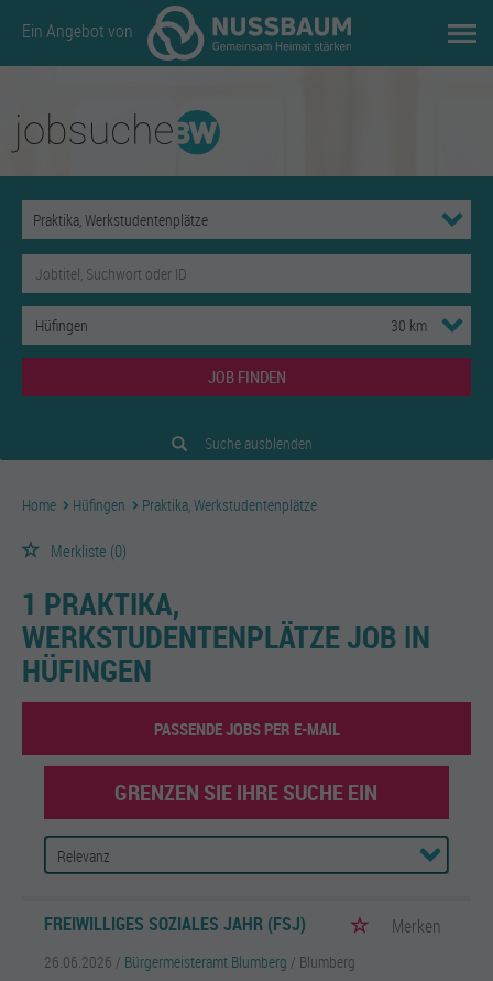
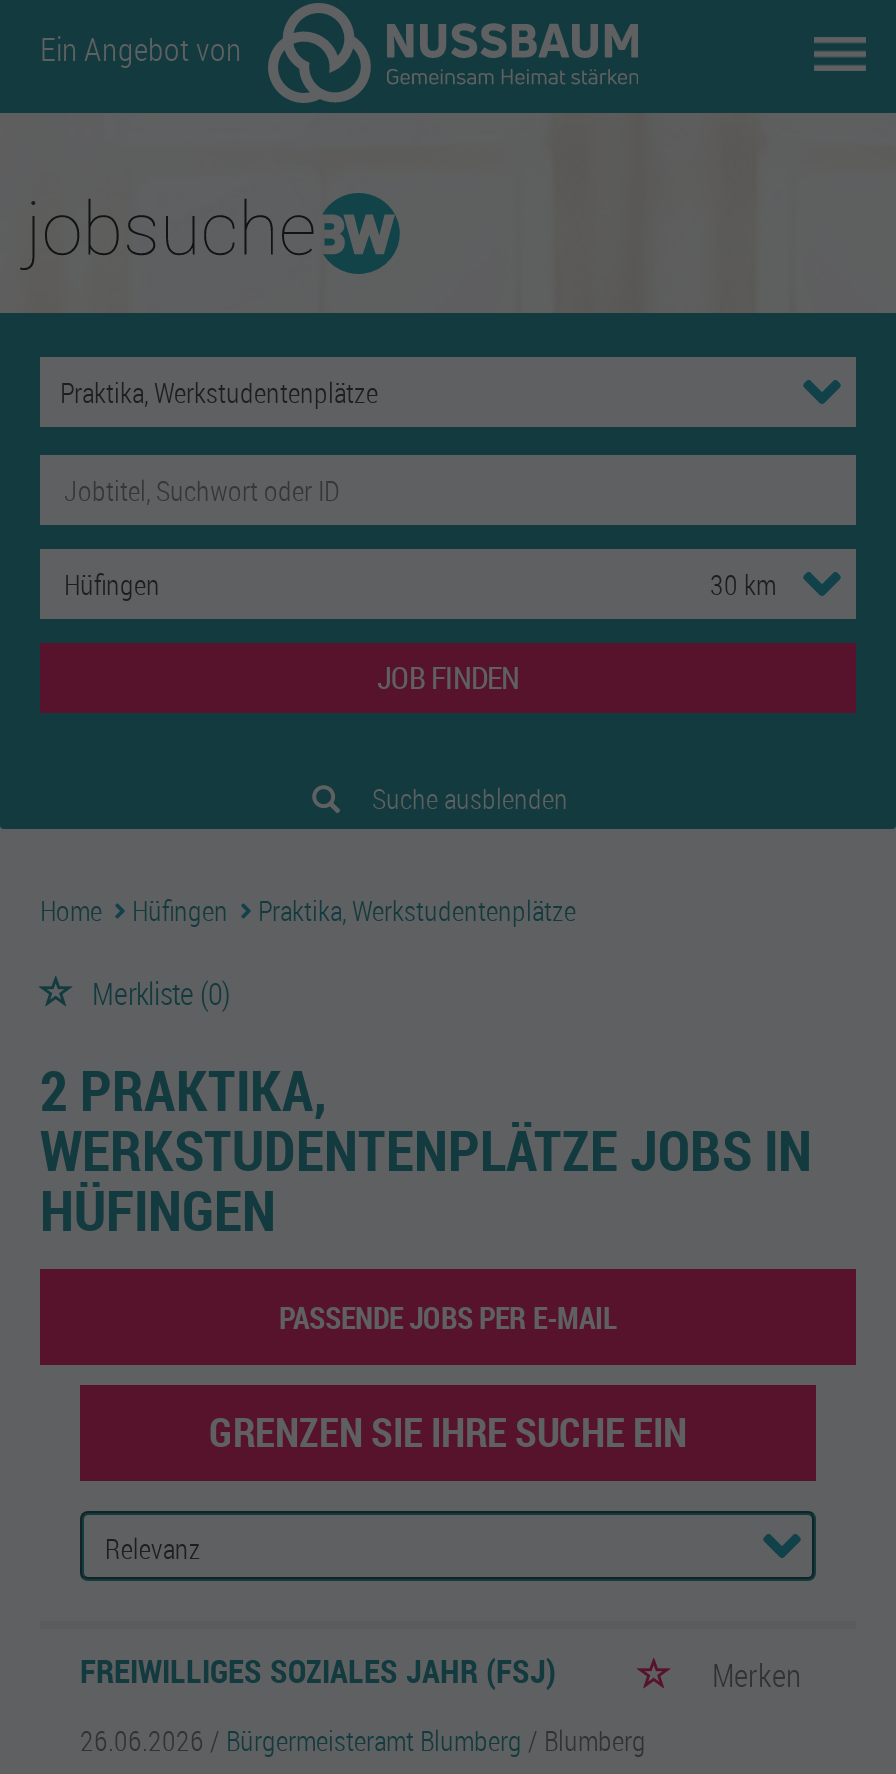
[22,582,179,624] 1 PRAKTIKA, -> [40,1051,326,1127] 2 PRAKTIKA,
[22,615,430,657] WERKSTUDENTENPLÄTZE JOB IN -> [40,1111,812,1187] WERKSTUDENTENPLÄTZE JOBS IN

